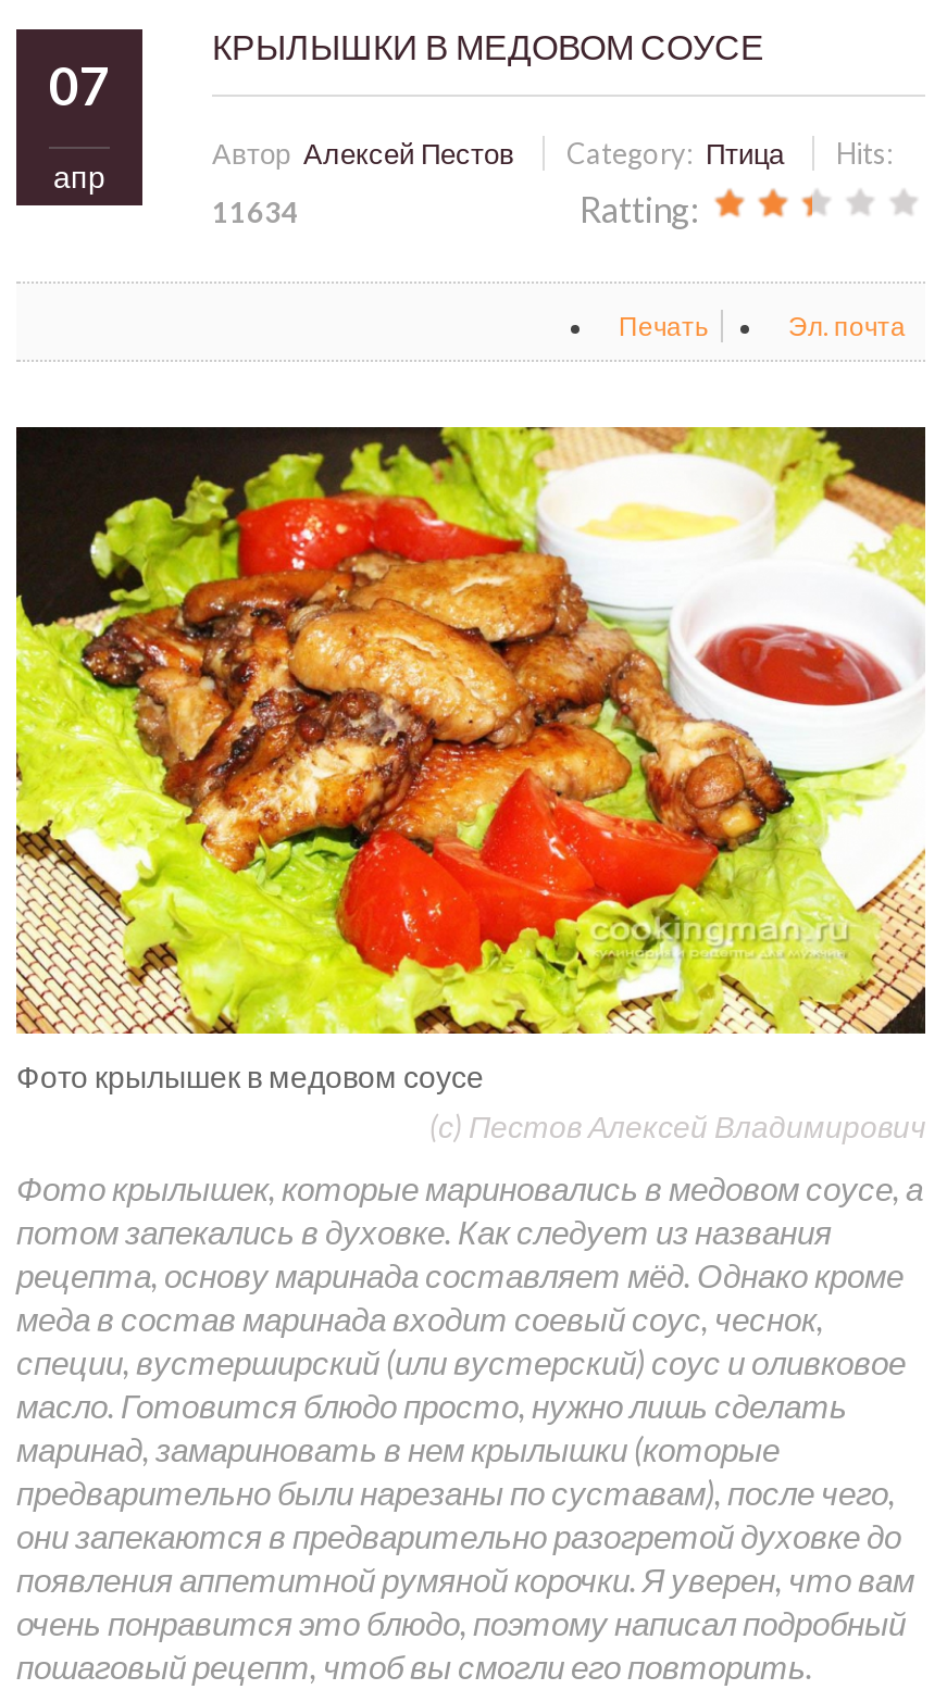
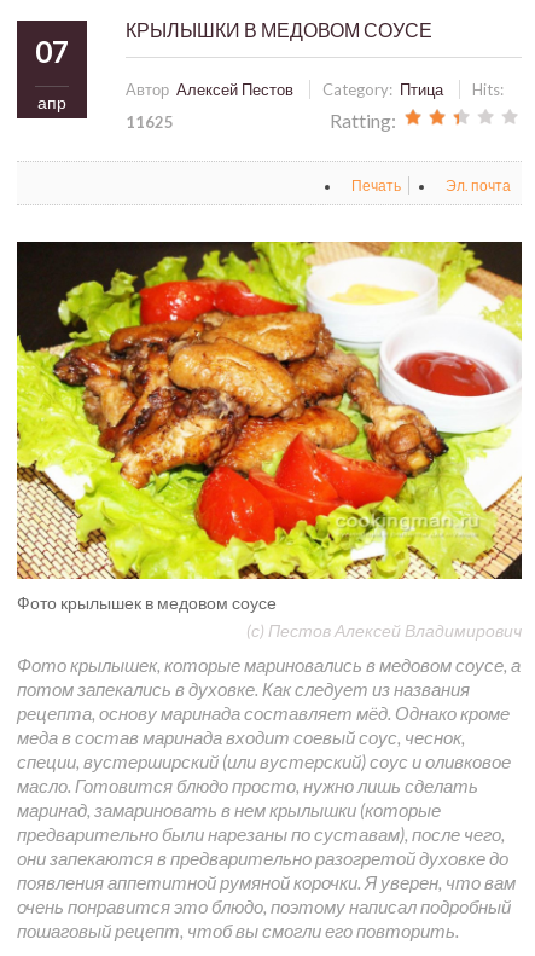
[212,195,299,229] 11634 -> [126,112,174,132] 11625

